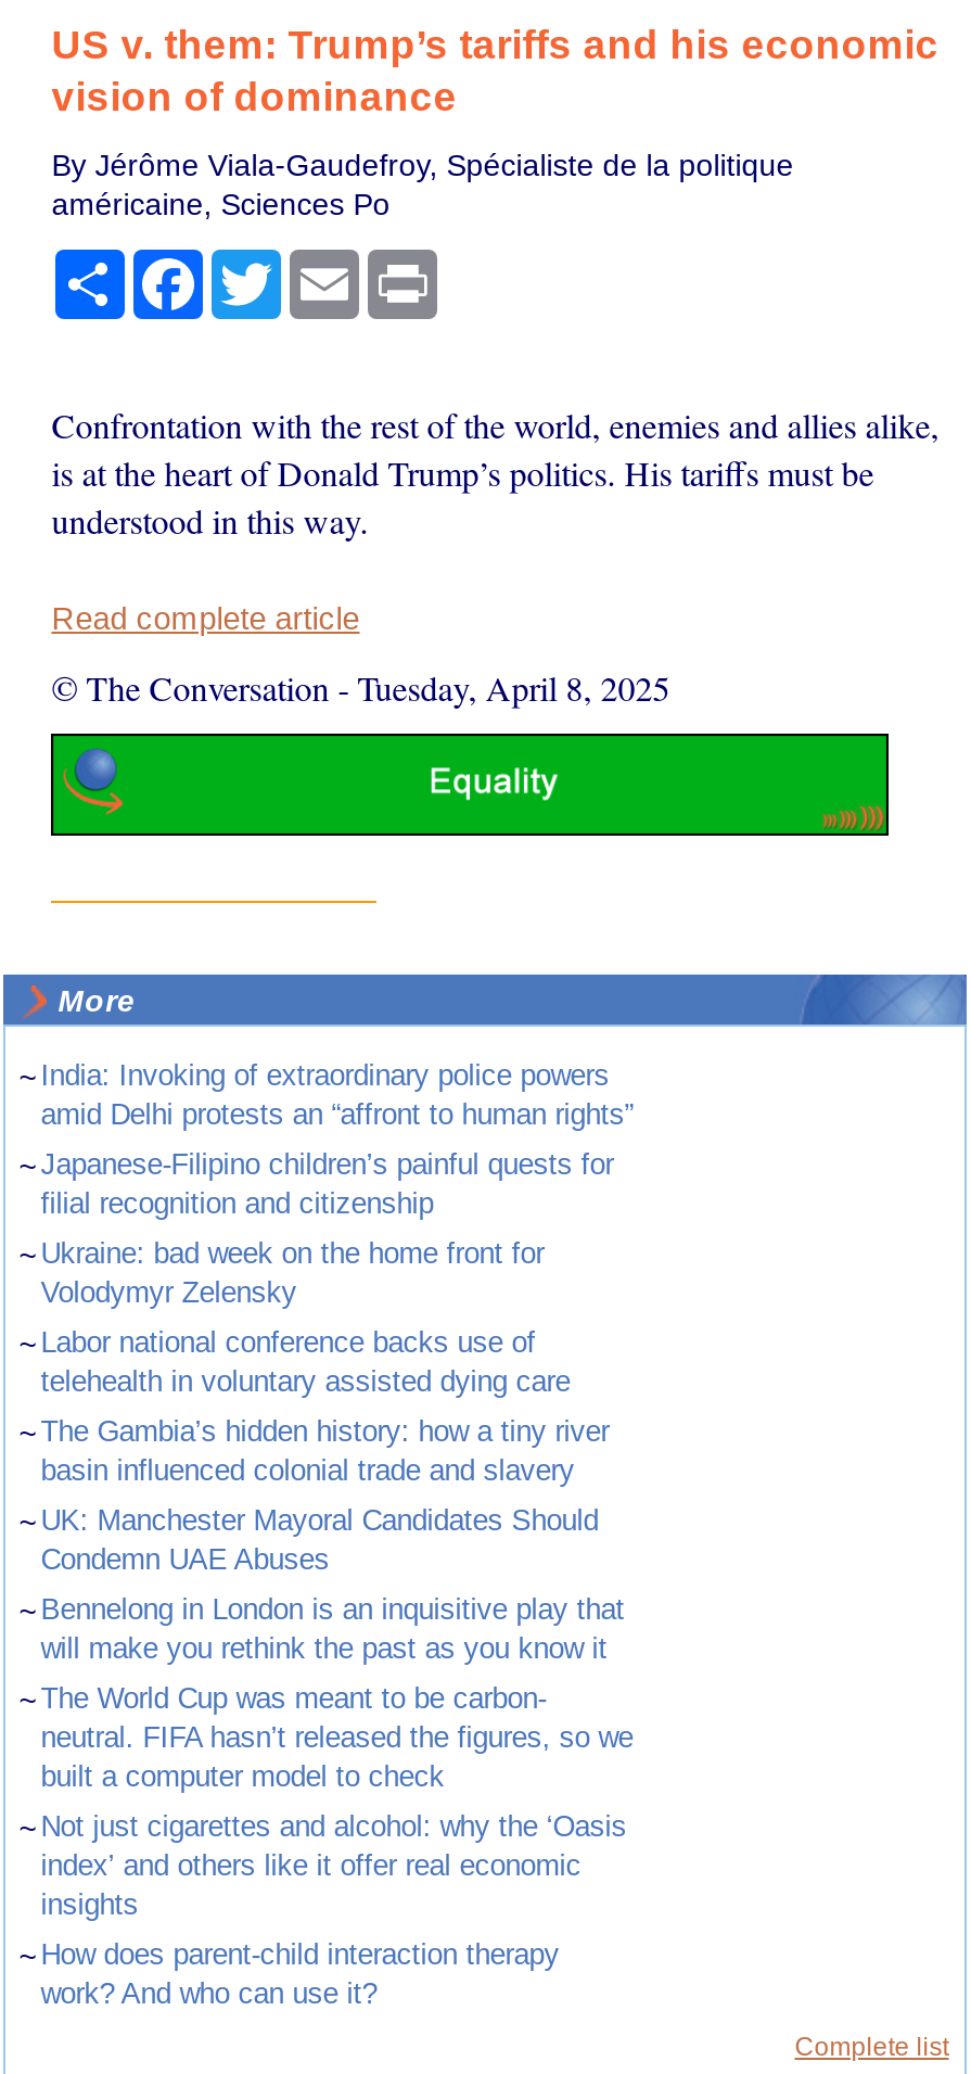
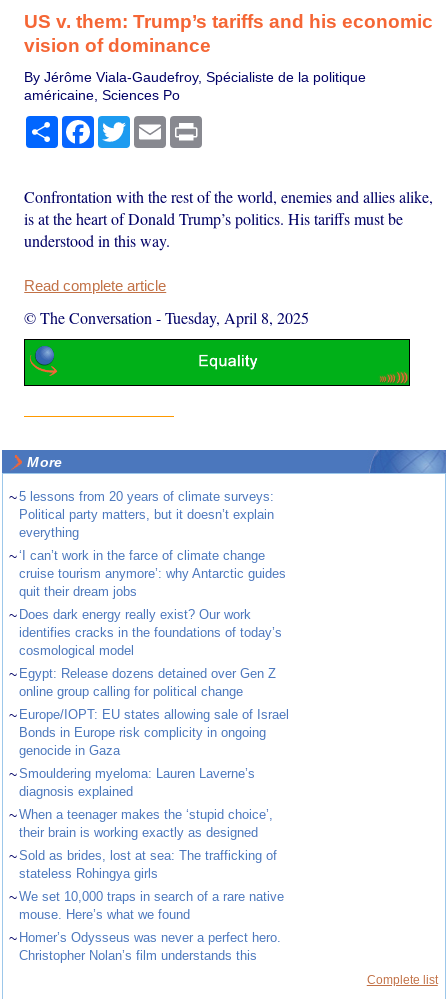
[19,1060,633,1132] ~ India: Invoking of extraordinary police powers | amid Delhi protests an “affront to human rights” -> [9,489,274,540] ~ 5 lessons from 20 years of climate surveys: | Political party matters, but it doesn’t explain | everything
[19,1149,613,1221] ~ Japanese-Filipino children’s painful quests for | filial recognition and citizenship -> [9,548,286,599] ~ ‘I can’t work in the farce of climate change | cruise tourism anymore’: why Antarctic guides | quit their dream jobs
[19,1238,544,1310] ~ Ukraine: bad week on the home front for | Volodymyr Zelensky -> [9,607,282,658] ~ Does dark energy really exist? Our work | identifies cracks in the foundations of today’s | cosmological model
[19,1327,570,1399] ~ Labor national conference backs use of | telehealth in voluntary assisted dying care -> [9,666,276,699] ~ Egypt: Release dozens detained over Gen Z | online group calling for political change
[19,1416,609,1488] ~ The Gambia’s hidden history: how a tiny river | basin influenced colonial trade and slavery -> [9,707,289,758] ~ Europe/IOPT: EU states allowing sale of Israel | Bonds in Europe risk complicity in ongoing | genocide in Gaza
[19,1505,598,1577] ~ UK: Manchester Mayoral Candidates Should | Condemn UAE Abuses -> [9,766,255,799] ~ Smouldering myeloma: Lauren Laverne’s | diagnosis explained
[19,1594,624,1666] ~ Bennelong in London is an inquisitive play that | will make you rethink the past as you know it -> [9,807,273,840] ~ When a teenager makes the ‘stupid choice’, | their brain is working exactly as designed
[19,1683,633,1794] ~ The World Cup was meant to be carbon- | neutral. FIFA hasn’t released the figures, so we | built a computer model to check -> [9,848,277,881] ~ Sold as brides, lost at sea: The trafficking of | stateless Rohingya girls
[19,1811,626,1922] ~ Not just cigarettes and alcohol: why the ‘Oasis | index’ and others like it offer real economic | insights -> [9,889,284,922] ~ We set 10,000 traps in search of a rare native | mouse. Here’s what we found
[19,1939,559,2011] ~ How does parent-child interaction therapy | work? And who can use it? -> [9,930,281,963] ~ Homer’s Odysseus was never a perfect hero. | Christopher Nolan’s film understands this

